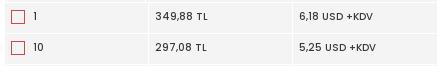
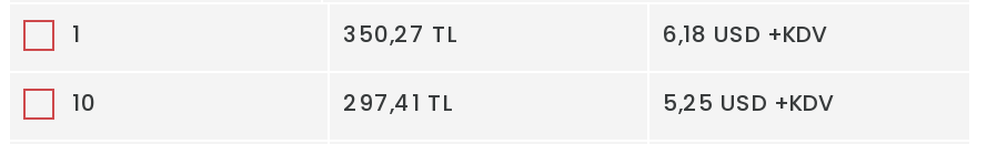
[155,9,208,24] 349,88 TL -> [343,18,459,52] 350,27 TL
[155,40,207,55] 297,08 TL -> [343,87,454,120] 297,41 TL

